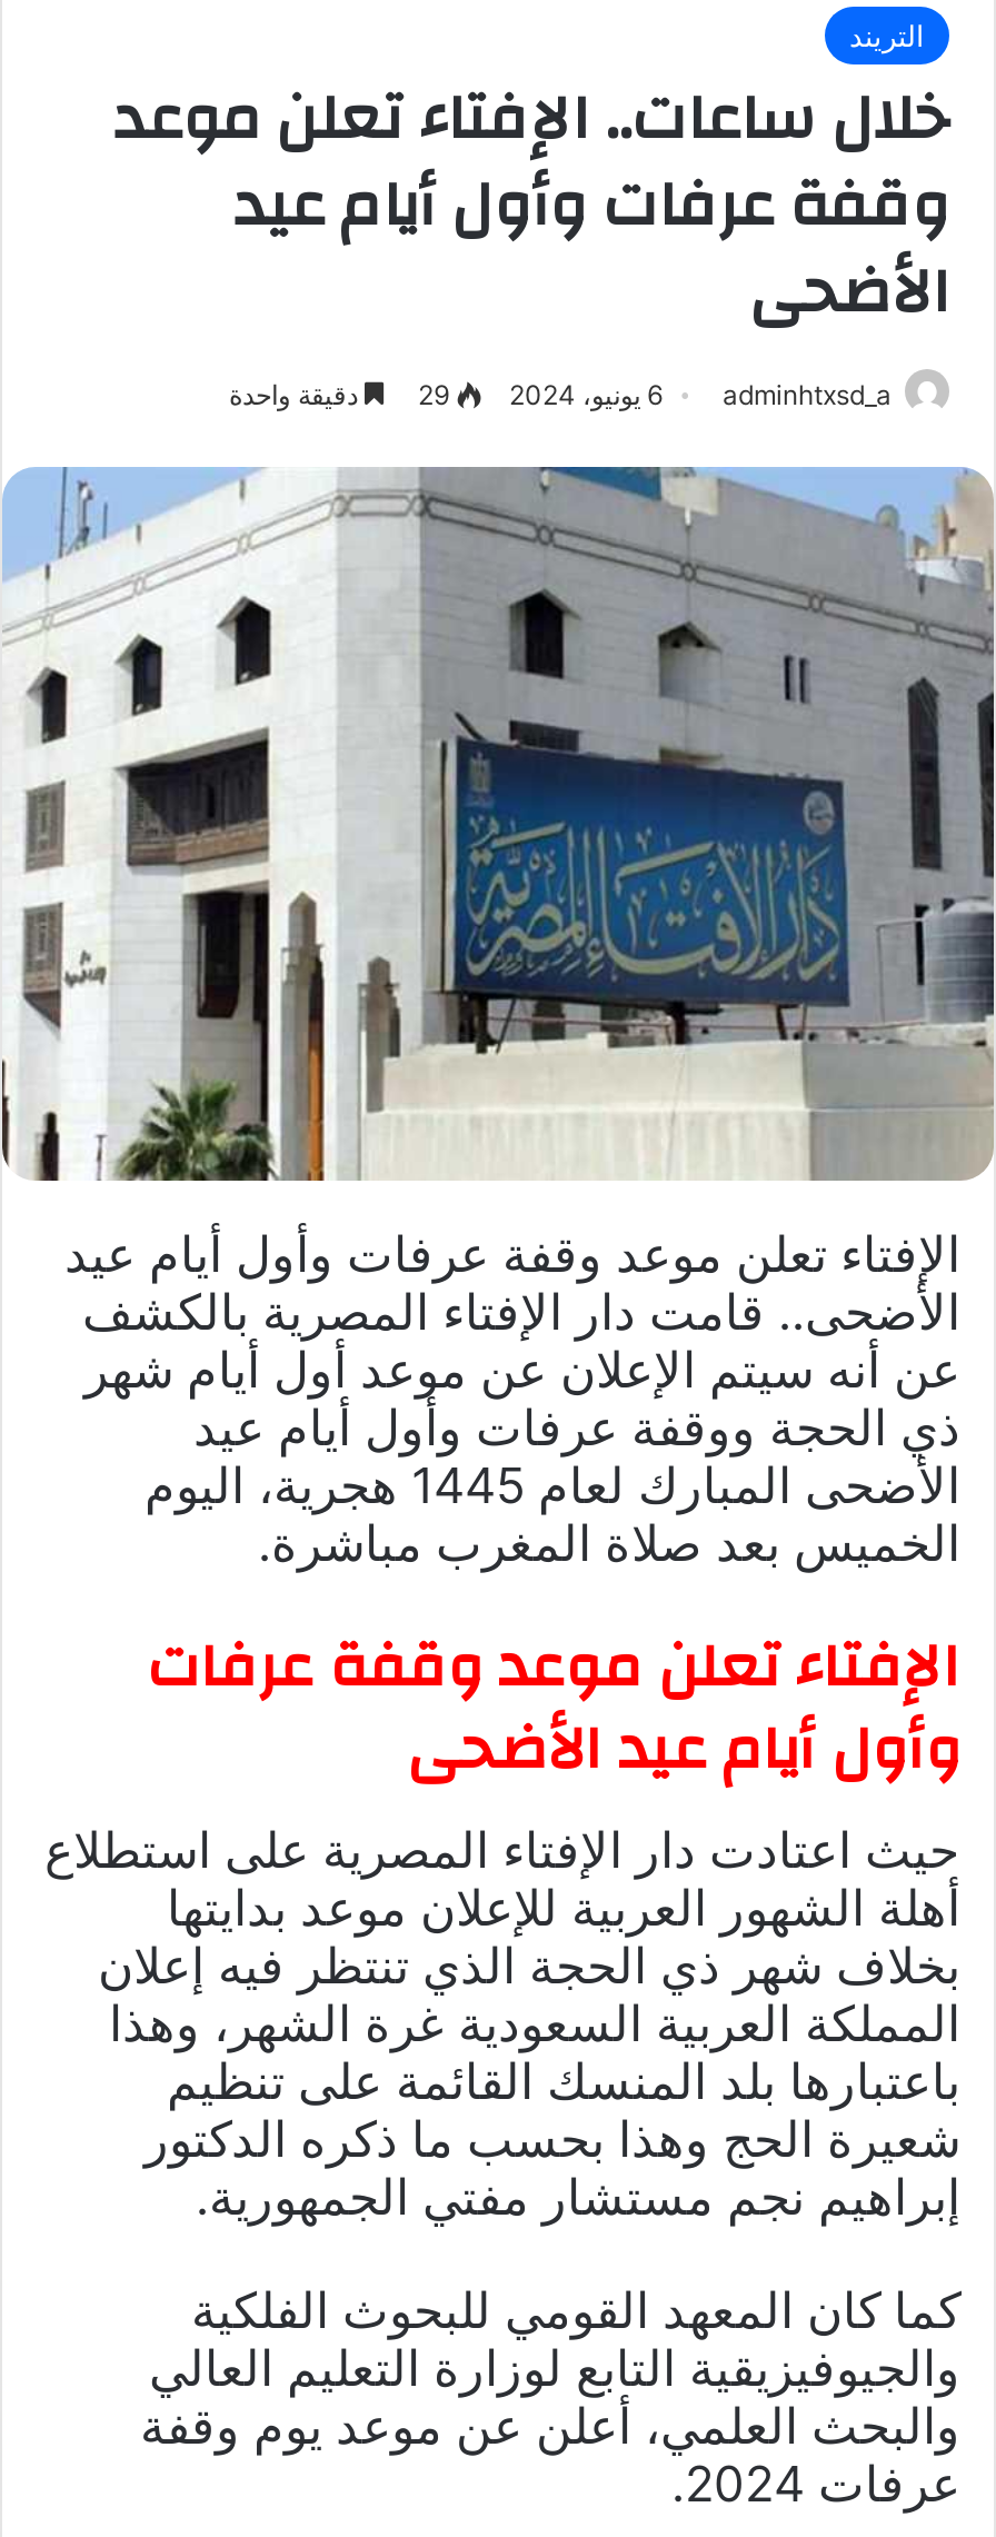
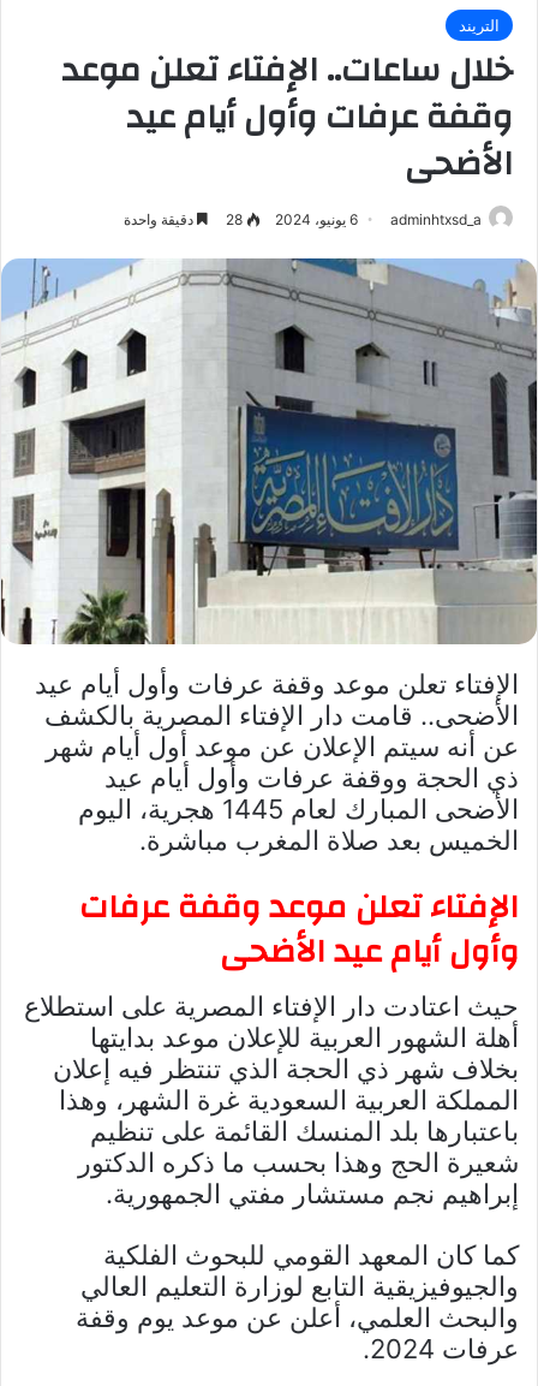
[229,378,449,411] 29 دقيقة واحدة -> [124,210,243,228] 28 دقيقة واحدة

